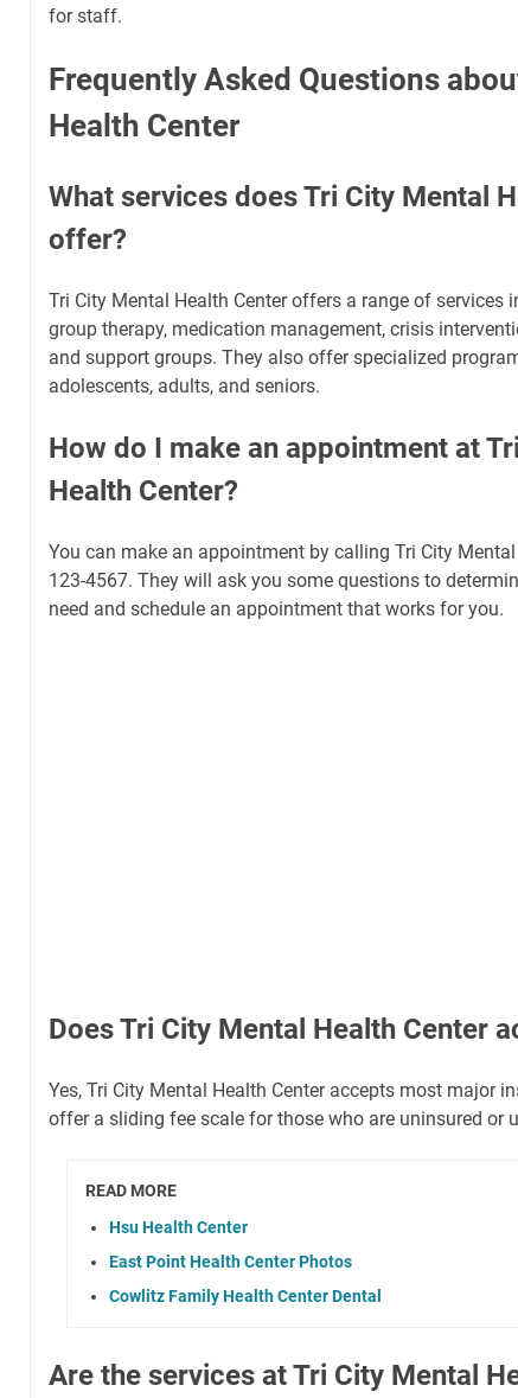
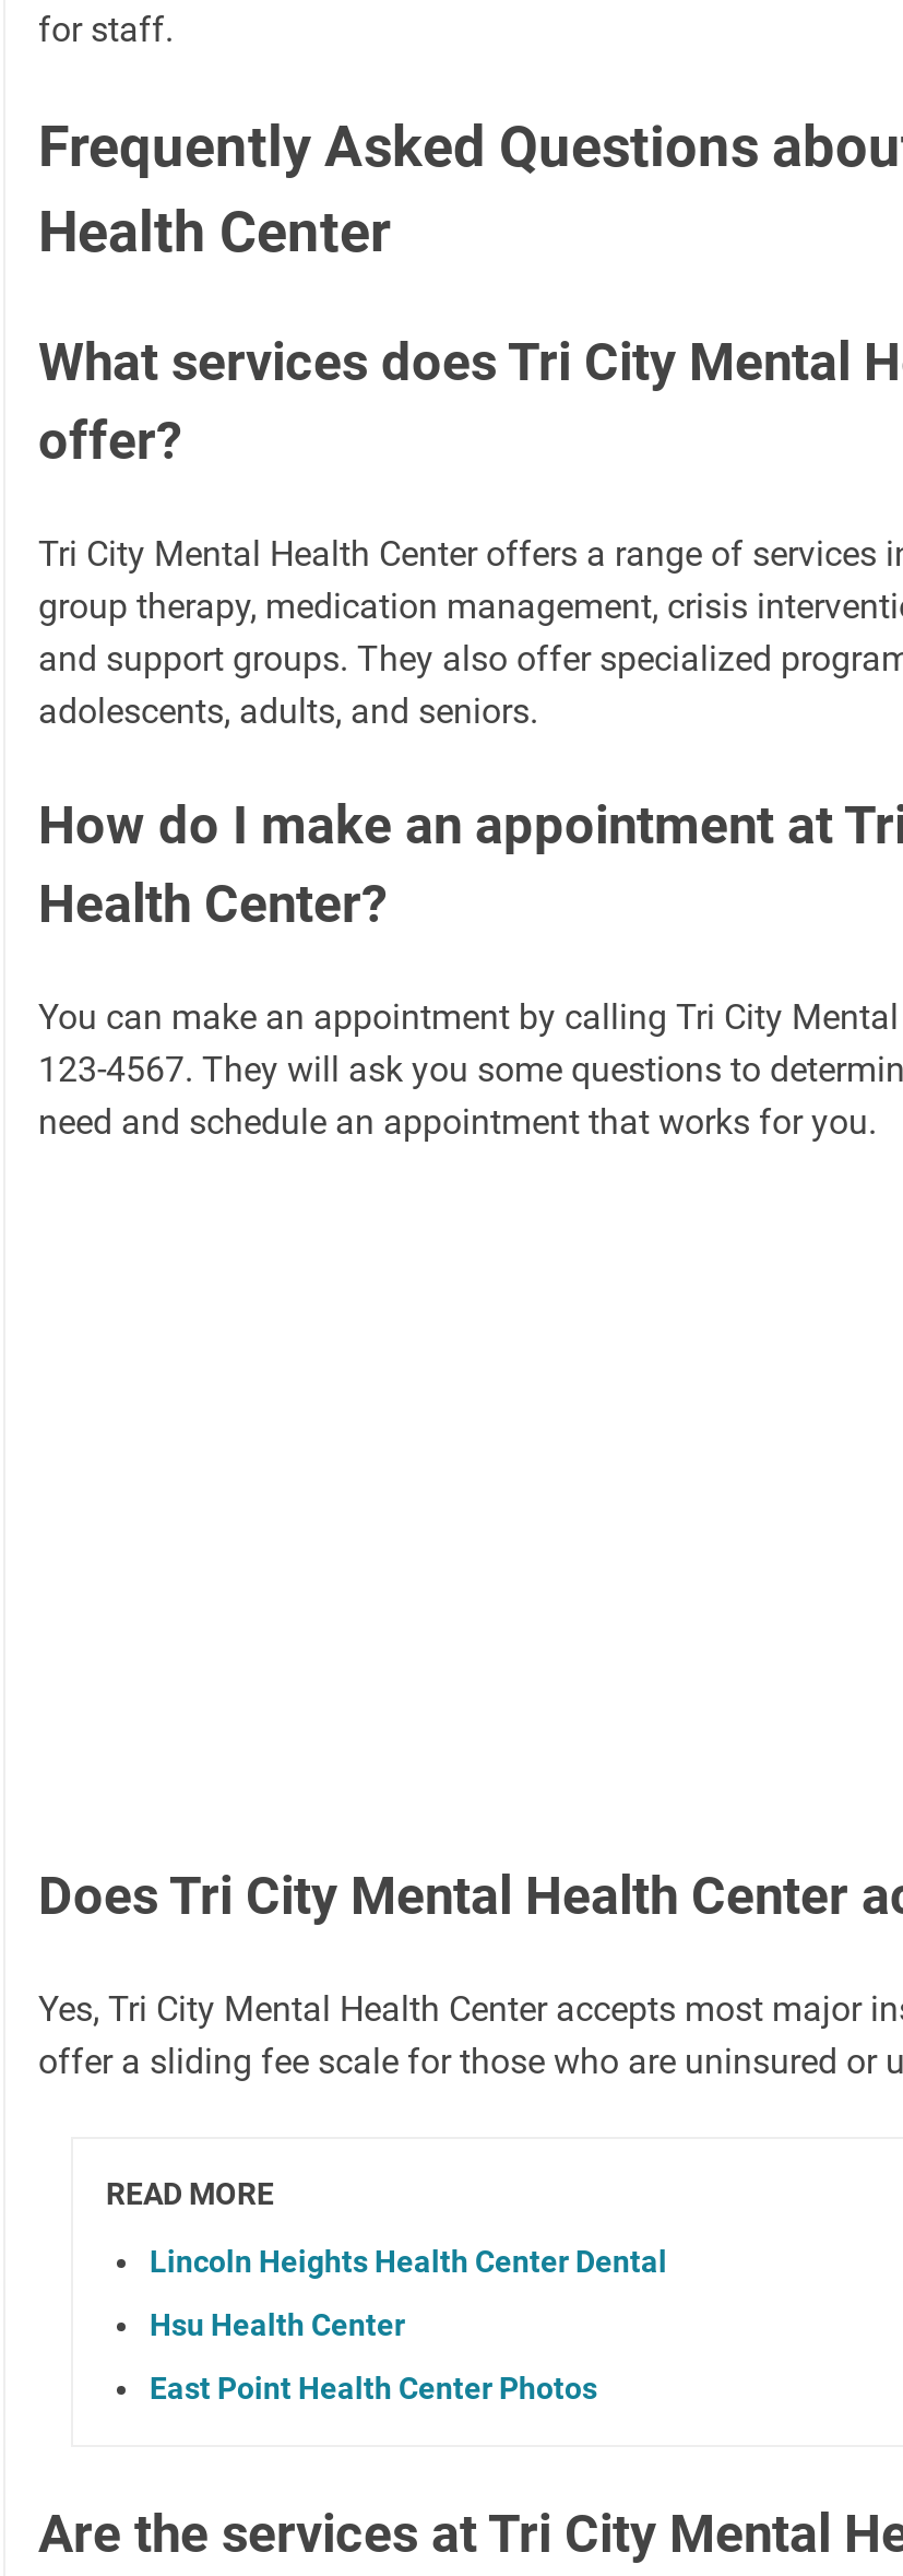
none -> [150,2243,667,2278] Lincoln Heights Health Center Dental
moved [109,1217,352,1271] -> [150,2306,597,2405]: Hsu Health Center | East Point Health Center Photos
[109,1286,382,1305] Cowlitz Family Health Center Dental -> none

